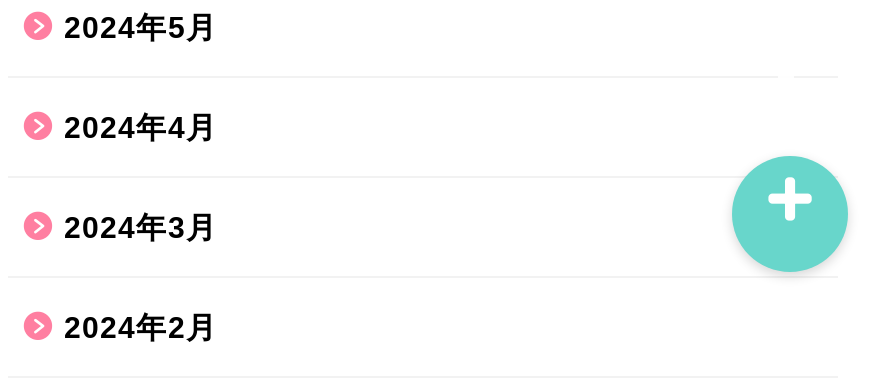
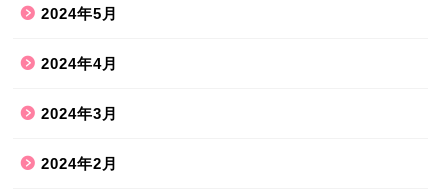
[730,154,850,276] [image] -> none

